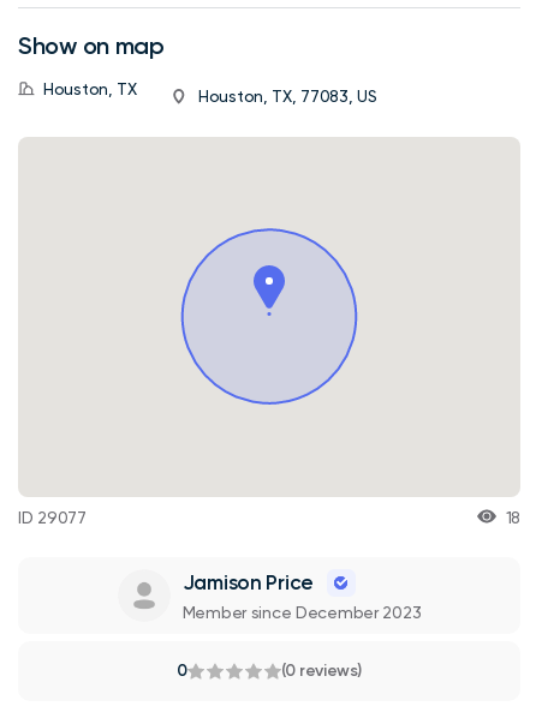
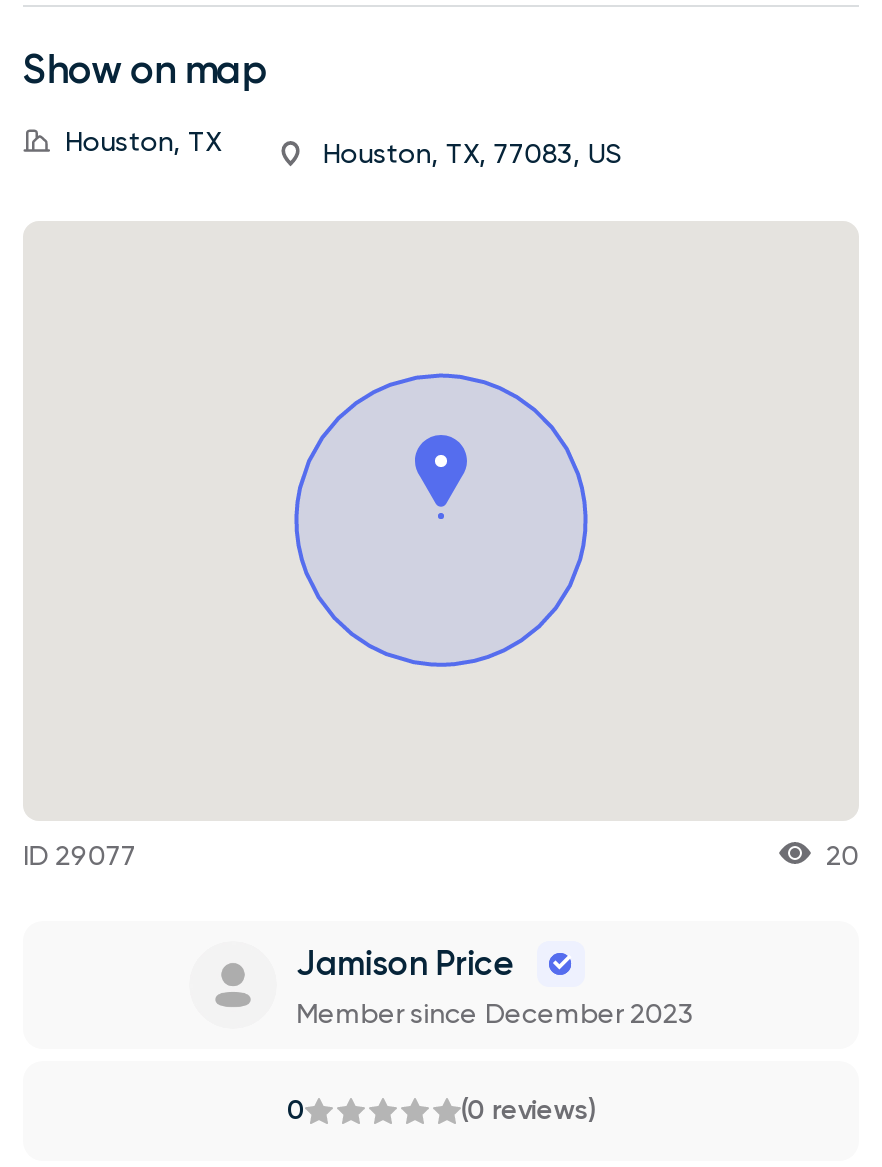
[505,508,520,527] 18 -> [826,839,859,871] 20

